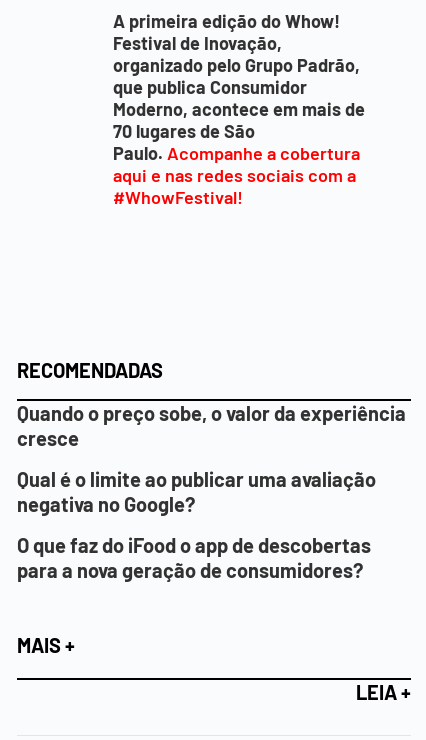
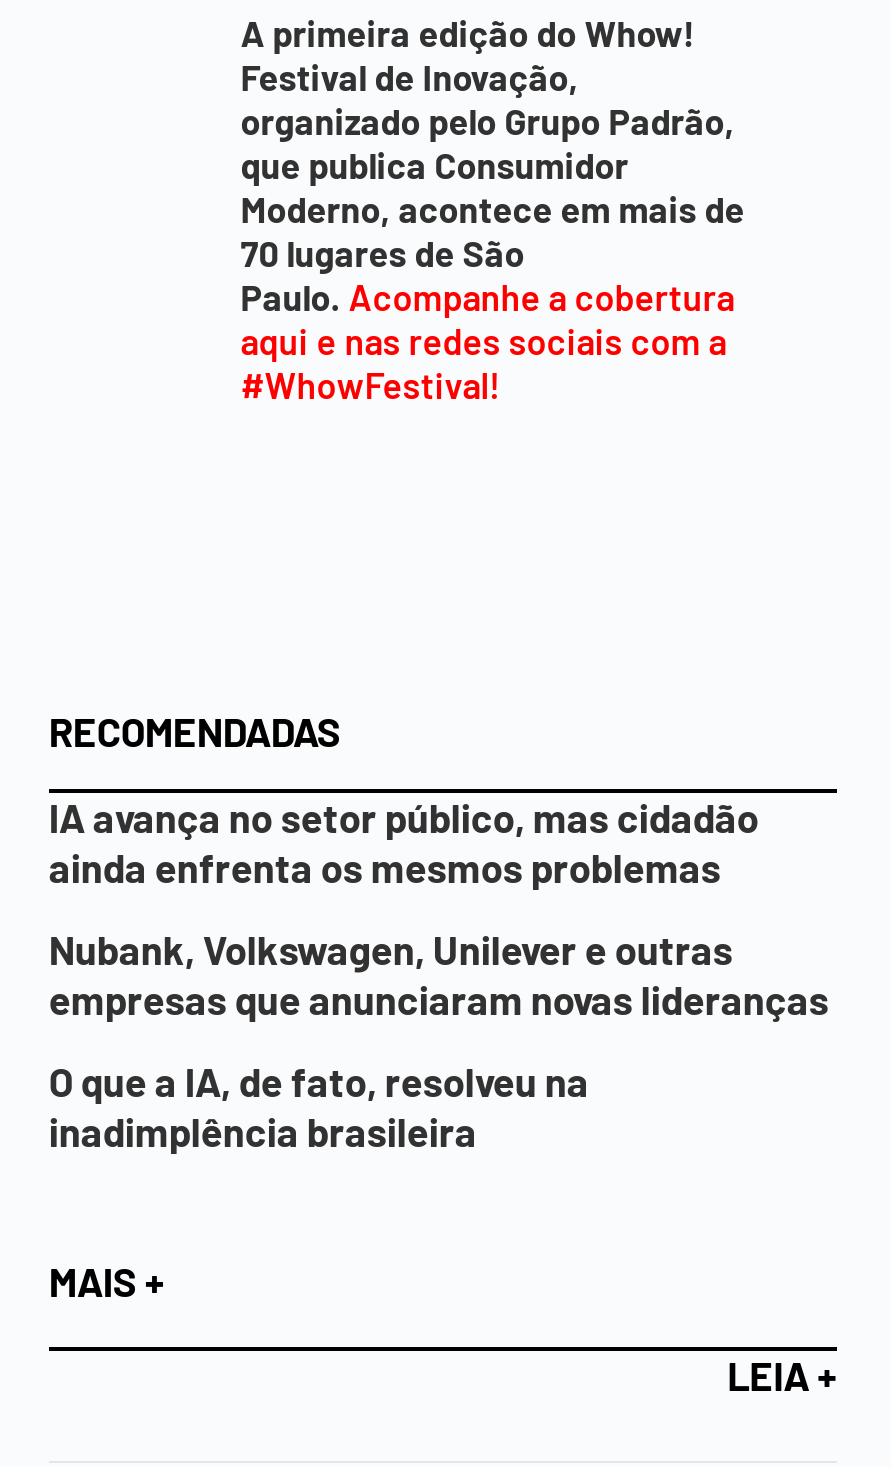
[17,401,406,450] Quando o preço sobe, o valor da experiência | cresce -> [49,793,759,891] IA avança no setor público, mas cidadão | ainda enfrenta os mesmos problemas
[17,467,376,516] Qual é o limite ao publicar uma avaliação | negativa no Google? -> [49,925,829,1023] Nubank, Volkswagen, Unilever e outras | empresas que anunciaram novas lideranças
[17,533,371,582] O que faz do iFood o app de descobertas | para a nova geração de consumidores? -> [49,1057,589,1155] O que a IA, de fato, resolveu na | inadimplência brasileira

